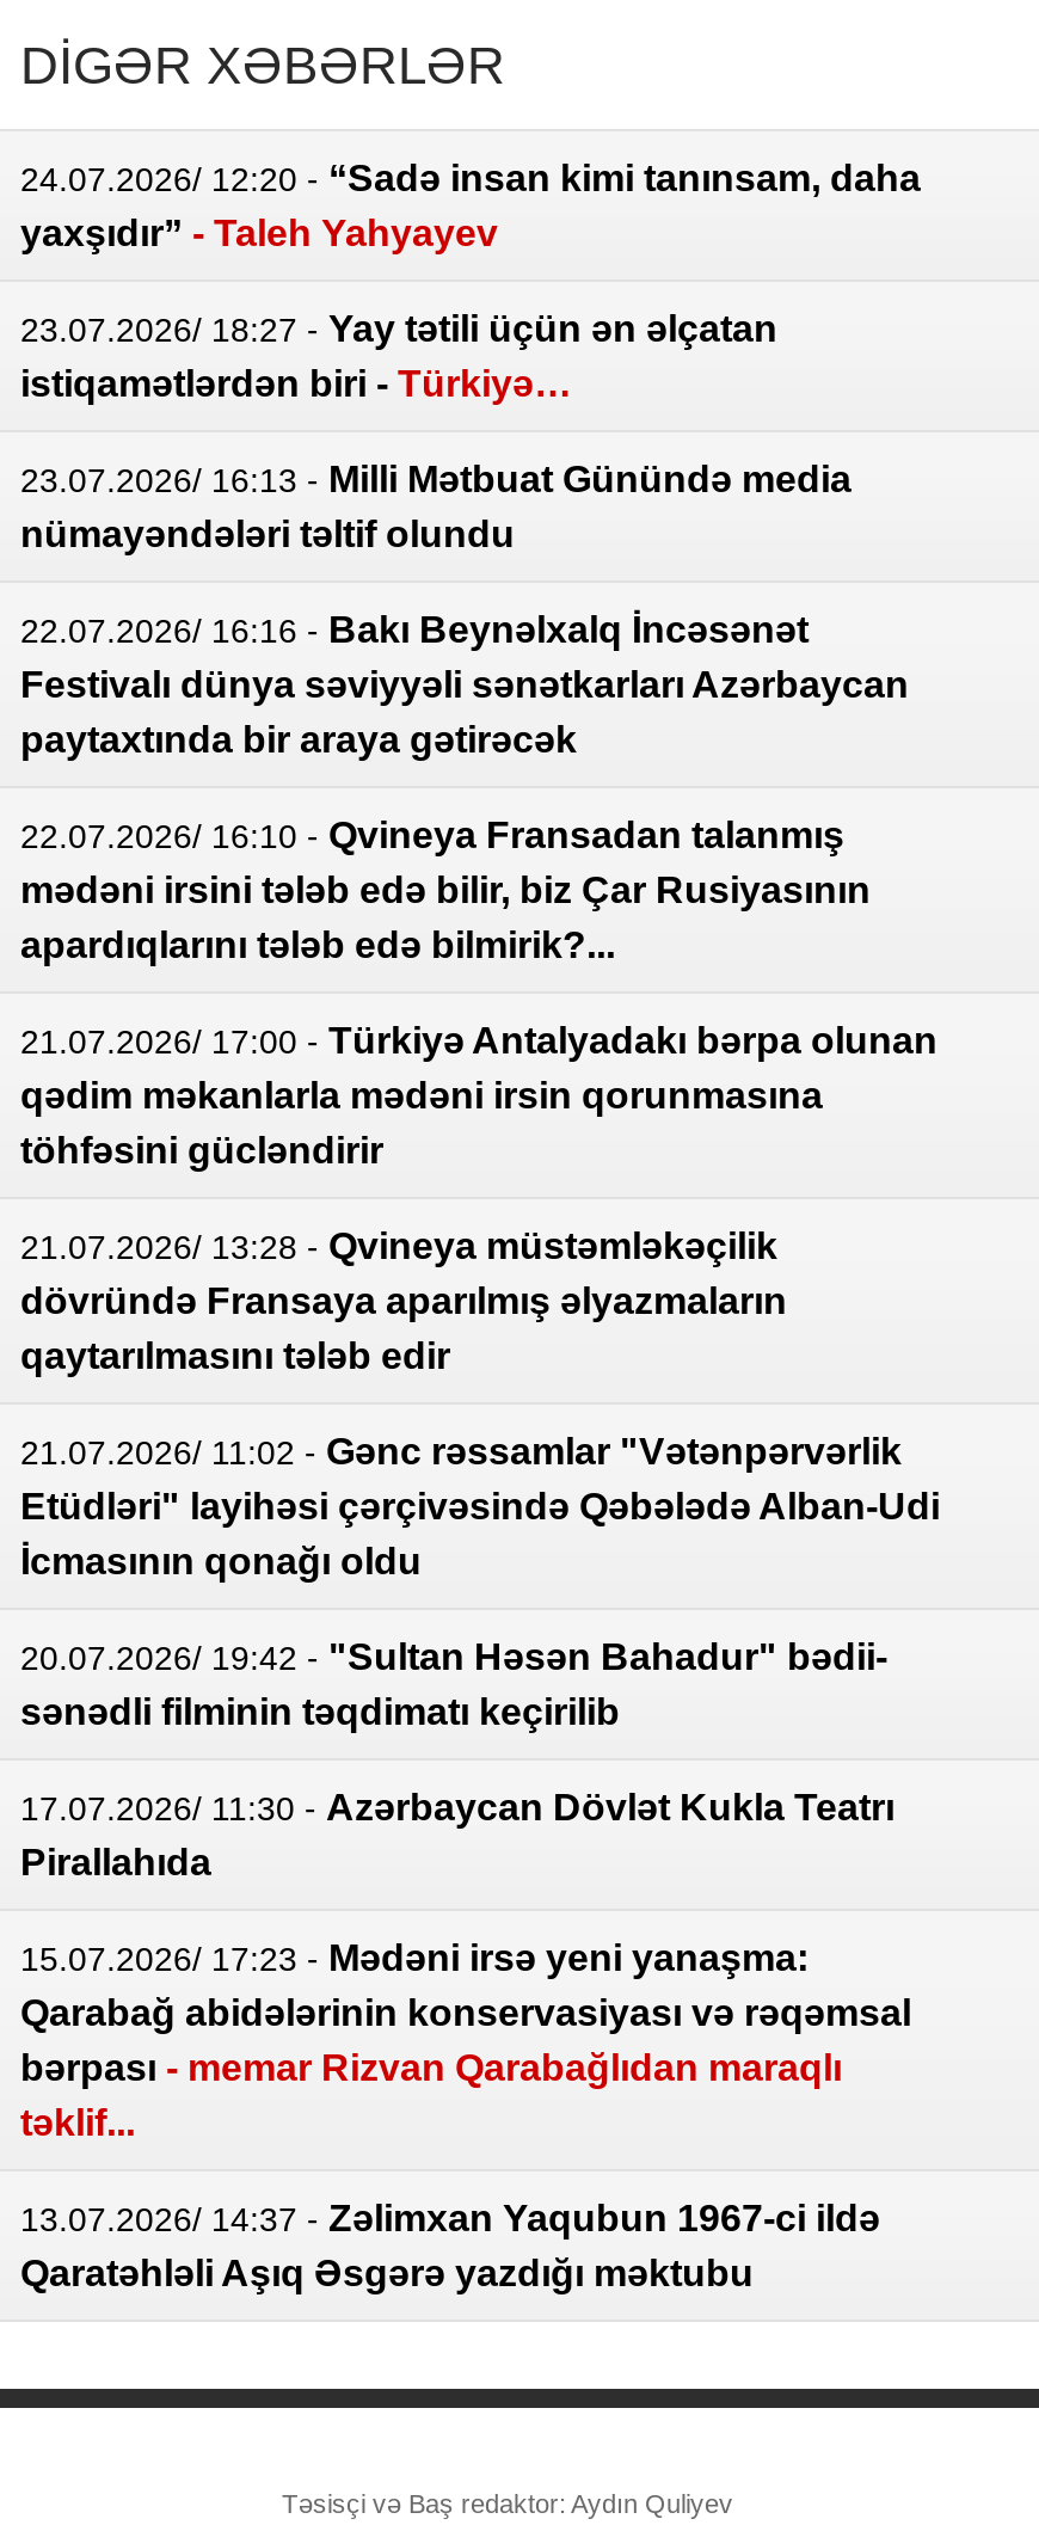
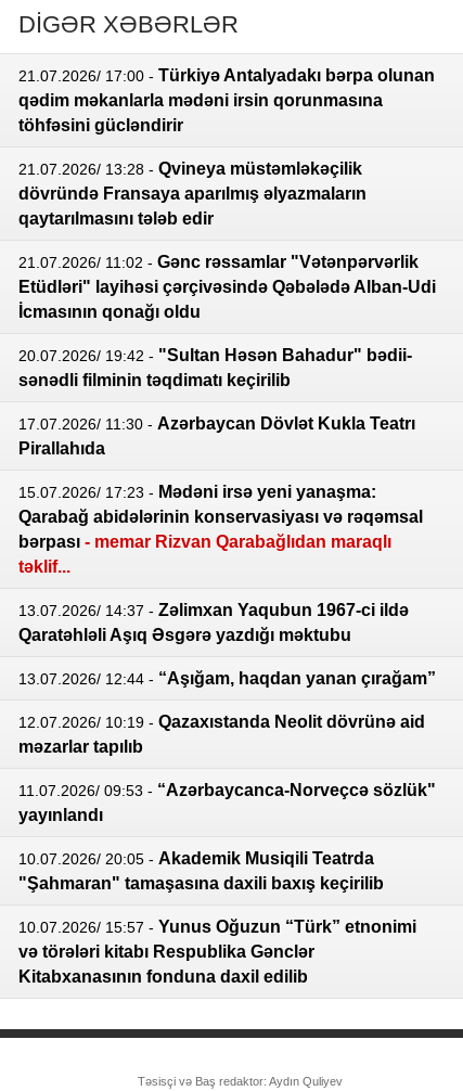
[20,159,921,966] 24.07.2026/ 12:20 - “Sadə insan kimi tanınsam, daha | yaxşıdır” - Taleh Yahyayev | 23.07.2026/ 18:27 - Yay tətili üçün ən əlçatan | istiqamətlərdən biri - Türkiyə… | 23.07.2026/ 16:13 - Milli Mətbuat Günündə media | nümayəndələri təltif olundu | 22.07.2026/ 16:16 - Bakı Beynəlxalq İncəsənət | Festivalı dünya səviyyəli sənətkarları Azərbaycan | paytaxtında bir araya gətirəcək | 22.07.2026/ 16:10 - Qvineya Fransadan talanmış | mədəni irsini tələb edə bilir, biz Çar Rusiyasının | apardıqlarını tələb edə bilmirik?... -> none
moved [20,1021,940,2294] -> [18,67,436,645]: 21.07.2026/ 17:00 - Türkiyə Antalyadakı bərpa olunan | qədim məkanlarla mədəni irsin qorunmasına | töhfəsini gücləndirir | ... | 13.07.2026/ 14:37 - Zəlimxan Yaqubun 1967-ci ildə | Qaratəhləli Aşıq Əsgərə yazdığı məktubu
none -> [18,670,436,986] 13.07.2026/ 12:44 - “Aşığam, haqdan yanan çırağam” | 12.07.2026/ 10:19 - Qazaxıstanda Neolit dövrünə aid | məzarlar tapılıb | 11.07.2026/ 09:53 - “Azərbaycanca-Norveçcə sözlük" | yayınlandı | 10.07.2026/ 20:05 - Akademik Musiqili Teatrda | "Şahmaran" tamaşasına daxili baxış keçirilib | 10.07.2026/ 15:57 - Yunus Oğuzun “Türk” etnonimi | və törələri kitabı Respublika Gənclər | Kitabxanasının fonduna daxil edilib

